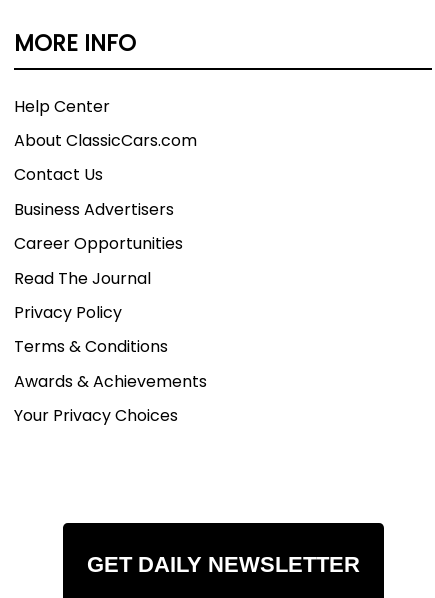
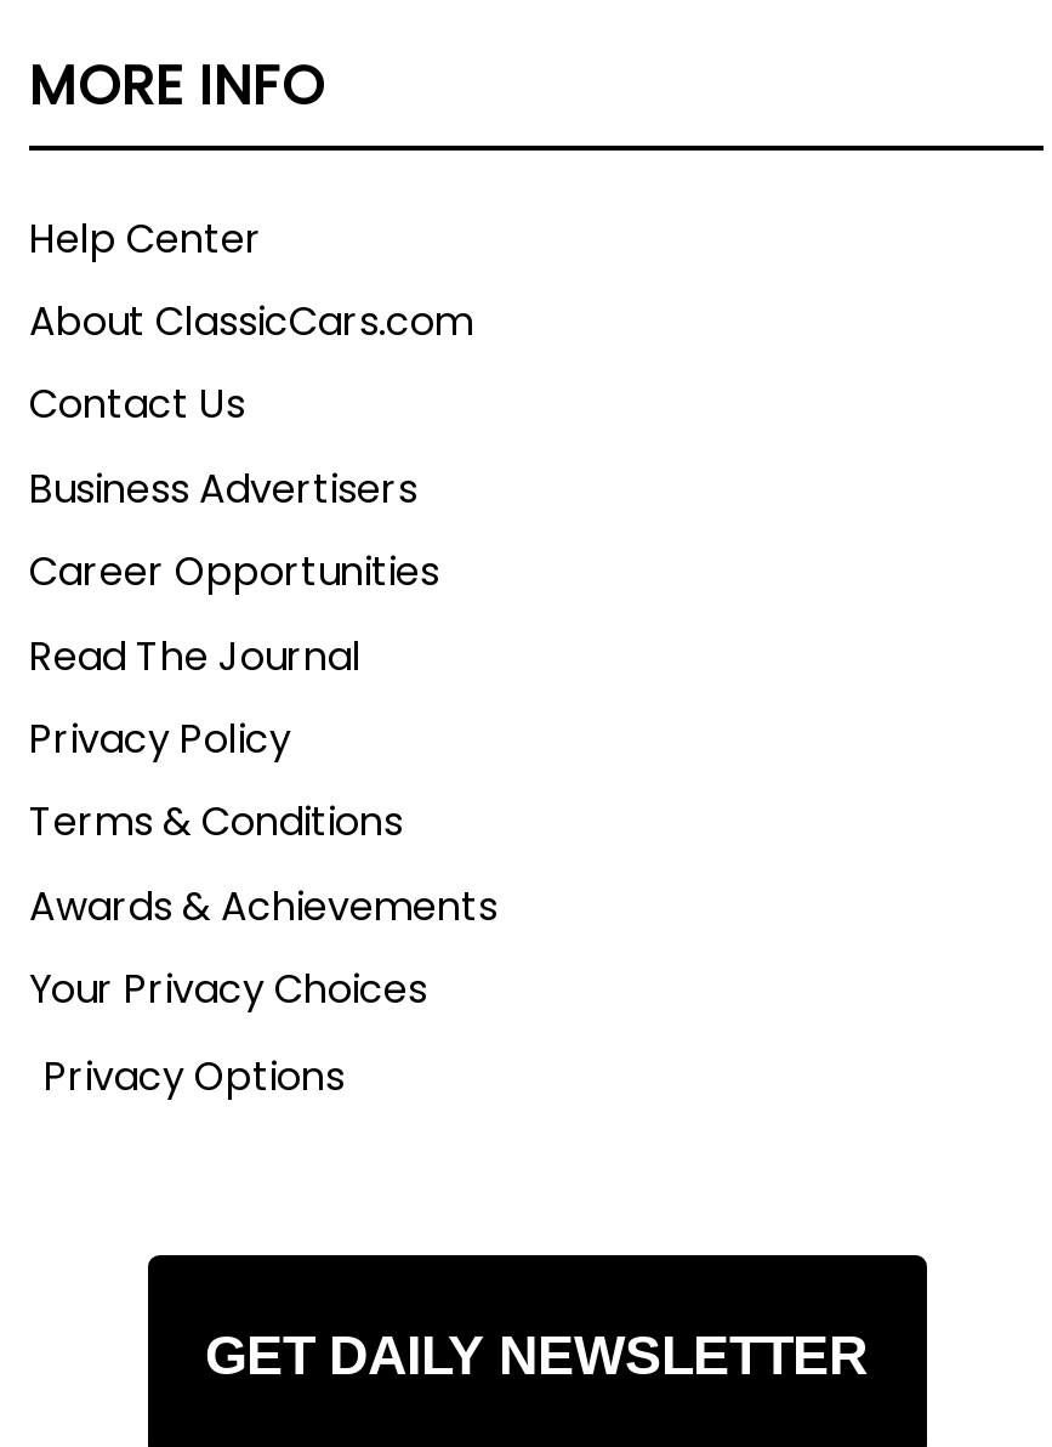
none -> [44,1048,345,1104] Privacy Options

